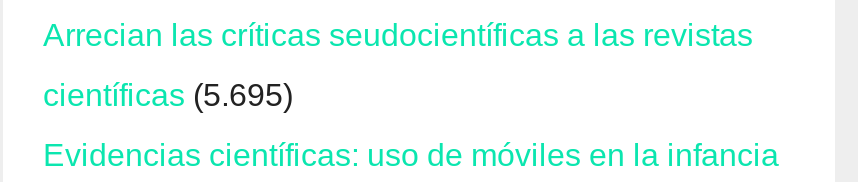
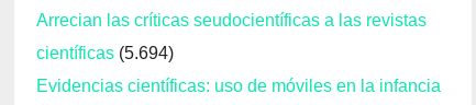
[43,78,293,112] científicas (5.695) -> [36,44,174,62] científicas (5.694)

